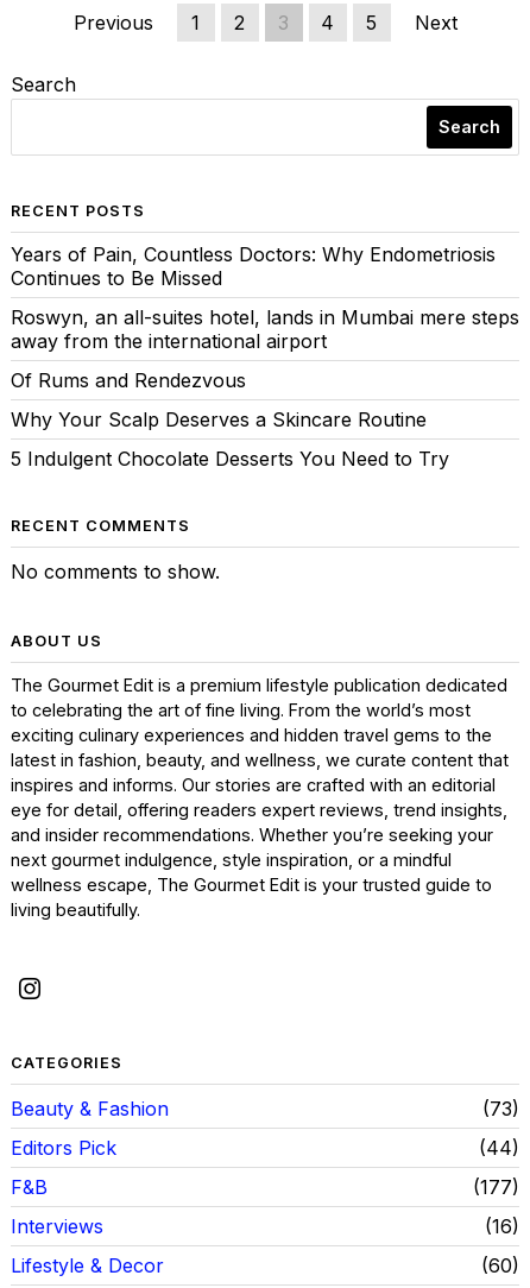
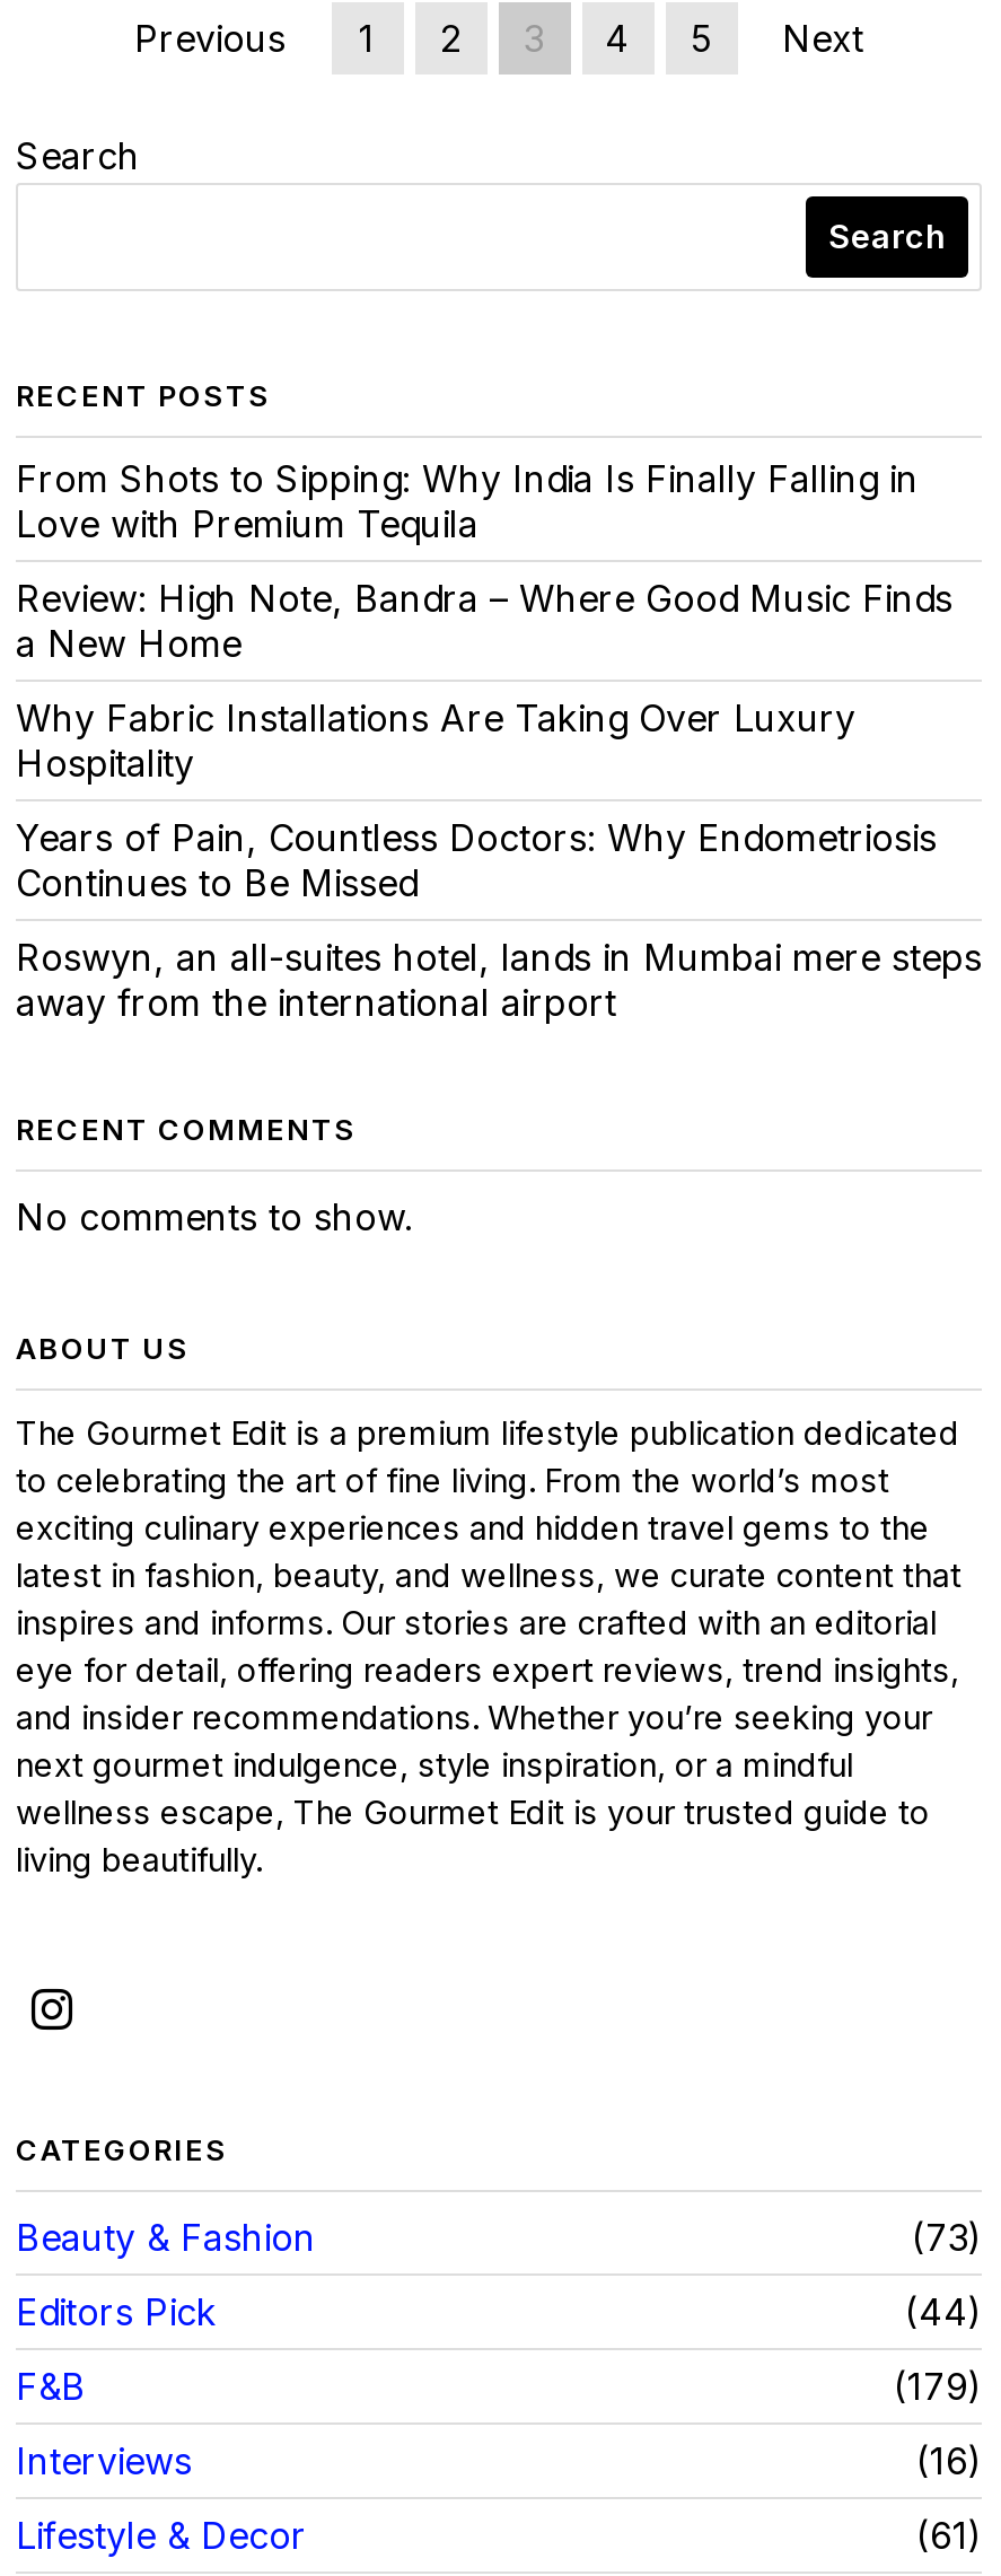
none -> [16,456,952,786] From Shots to Sipping: Why India Is Finally Falling in | Love with Premium Tequila | Review: High Note, Bandra – Where Good Music Finds | a New Home | Why Fabric Installations Are Taking Over Luxury | Hospitality
moved [11,242,519,353] -> [16,815,982,1025]: Years of Pain, Countless Doctors: Why Endometriosis | Continues to Be Missed | Roswyn, an all-suites hotel, lands in Mumbai mere steps | away from the international airport
[11,368,449,471] Of Rums and Rendezvous | Why Your Scalp Deserves a Skincare Routine | 5 Indulgent Chocolate Desserts You Need to Try -> none
[480,1175,512,1199] 177 -> [907,2364,968,2409] 179
[488,1254,512,1277] 60 -> [930,2513,968,2558] 61

